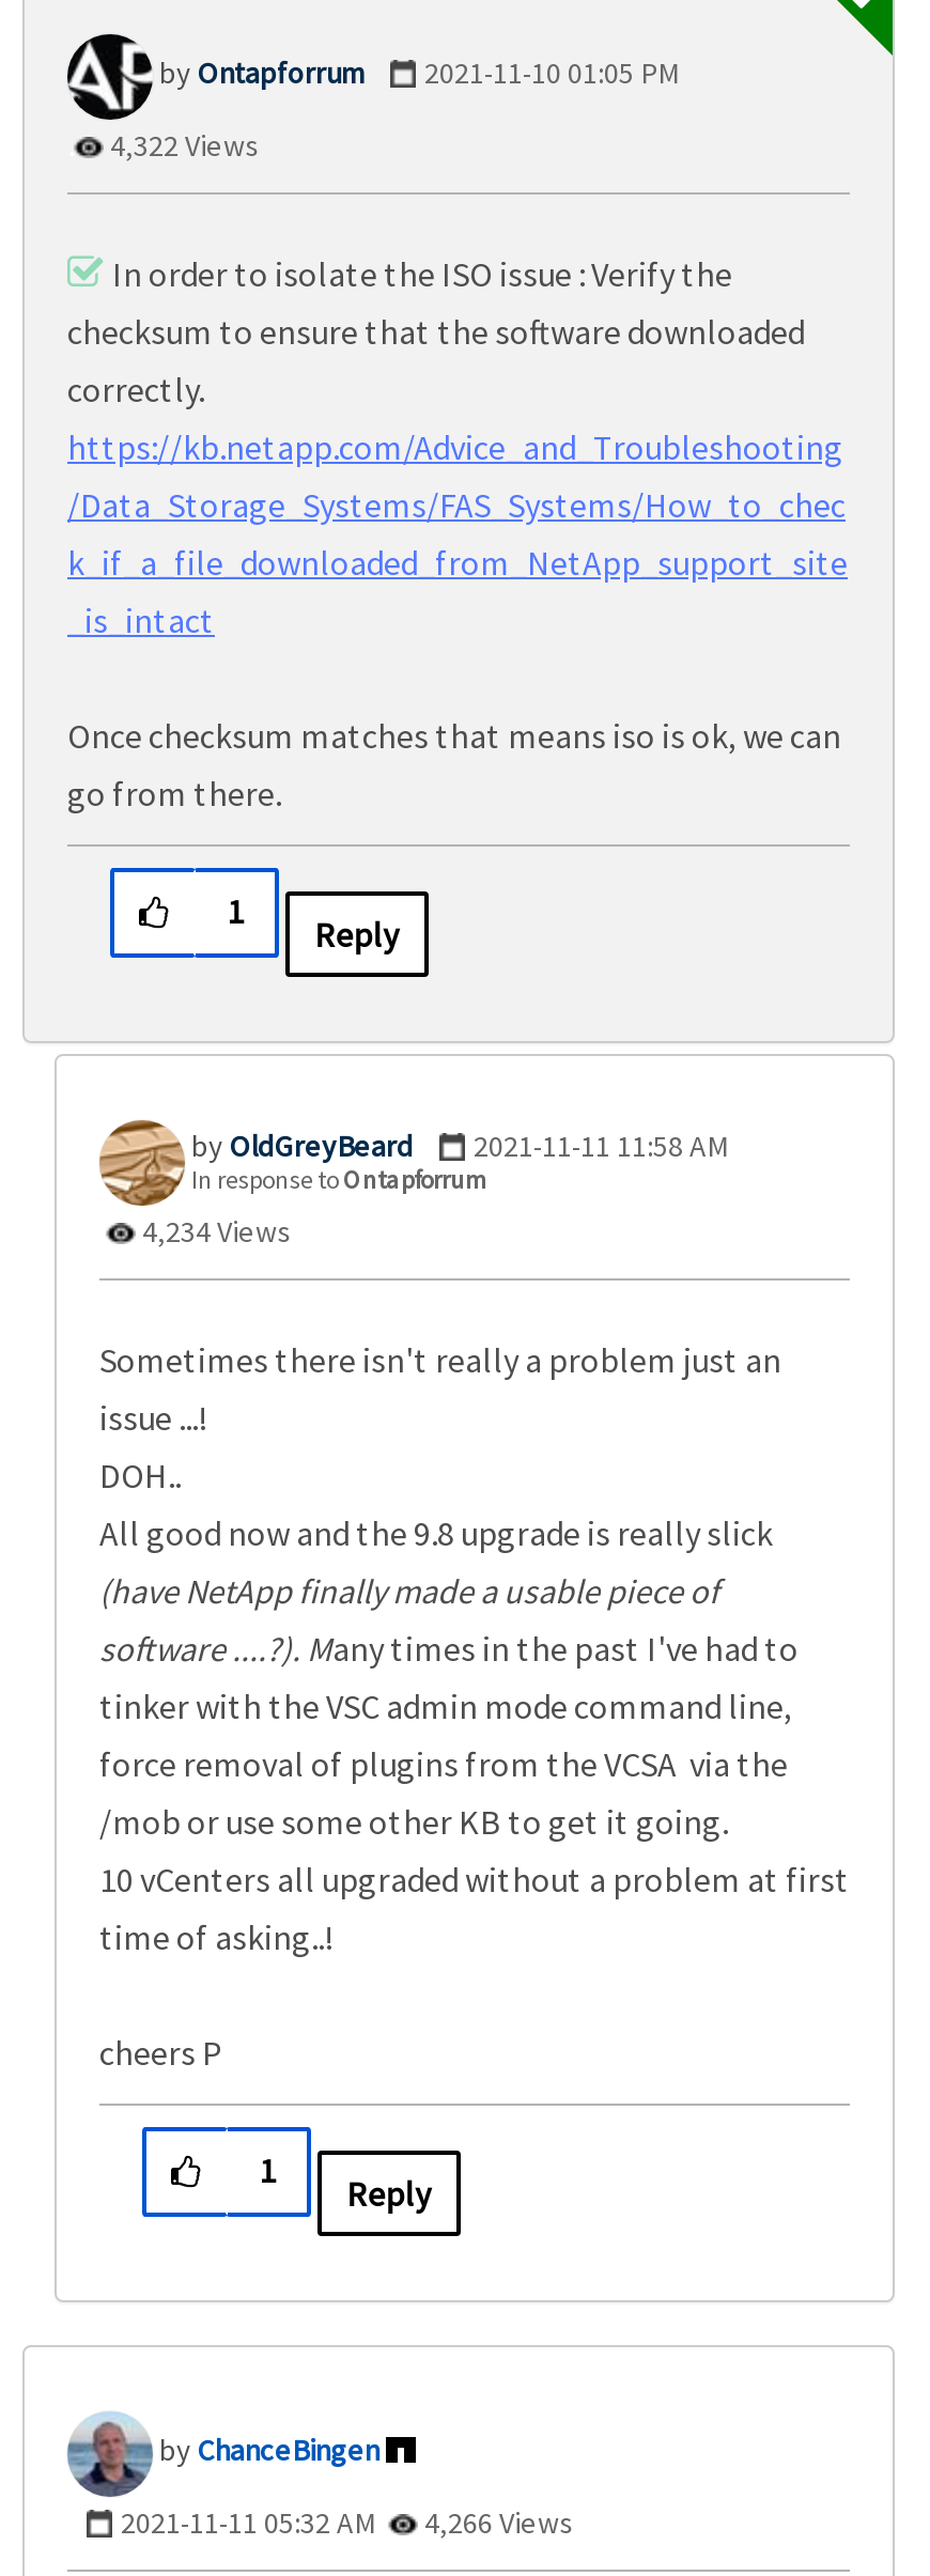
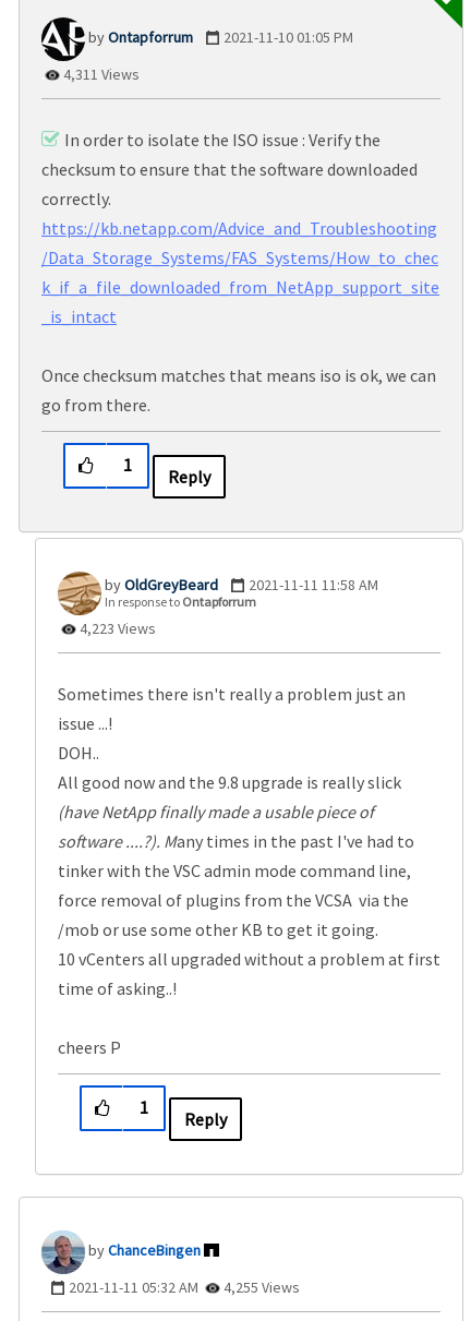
[104,125,260,164] 4,322 Views -> [60,64,140,84] 4,311 Views
[136,1211,292,1250] 4,234 Views -> [76,618,156,638] 4,223 Views
[121,2502,574,2541] 2021-11-11 05:32 AM 4,266 Views -> [69,1277,300,1297] 2021-11-11 05:32 AM 4,255 Views

